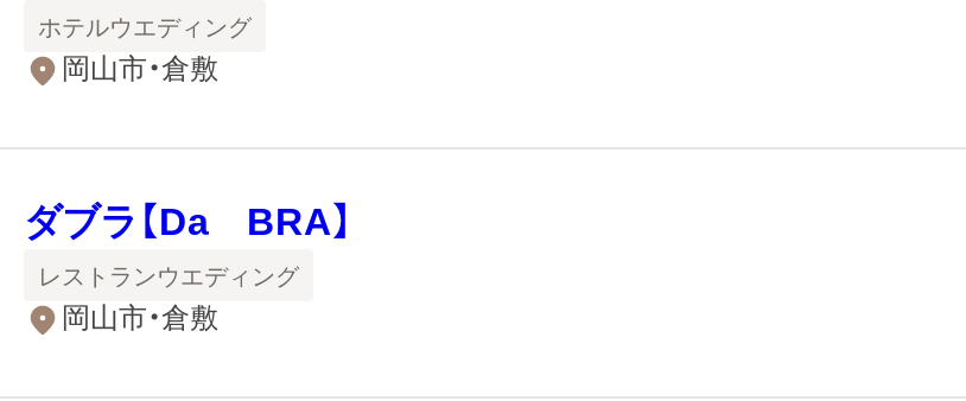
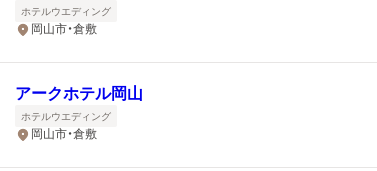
[24,202,354,242] ダブラ【Da BRA】 -> [15,85,143,102] アークホテル岡山
[38,262,299,288] レストランウエディング -> [21,110,111,121] ホテルウエディング

